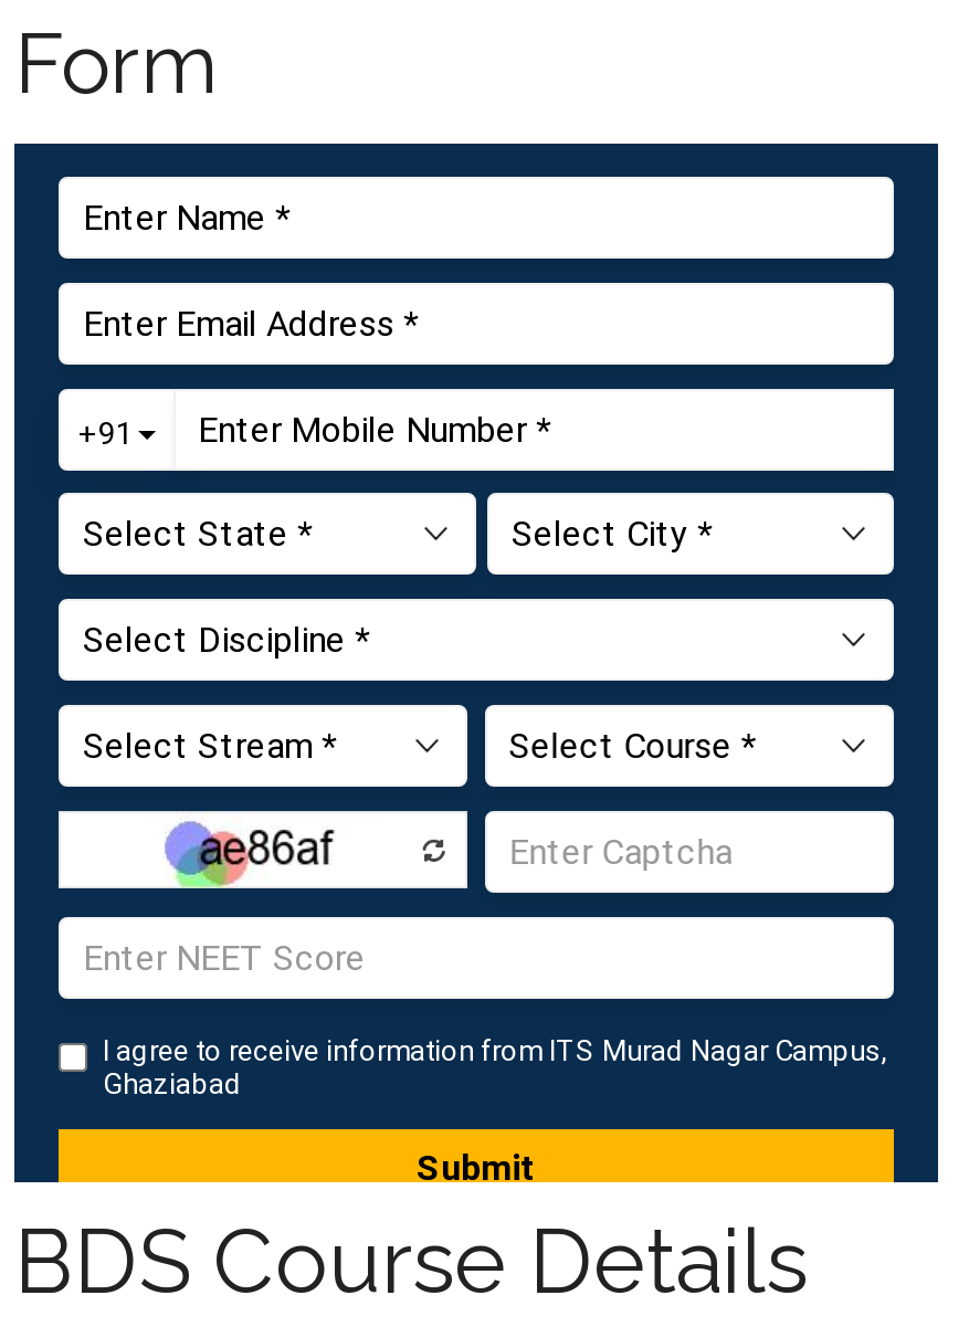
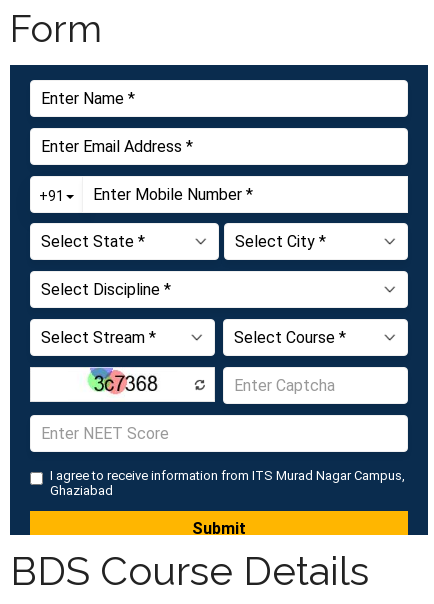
[165,811,339,888] [image] -> [79,367,158,402] [image]

